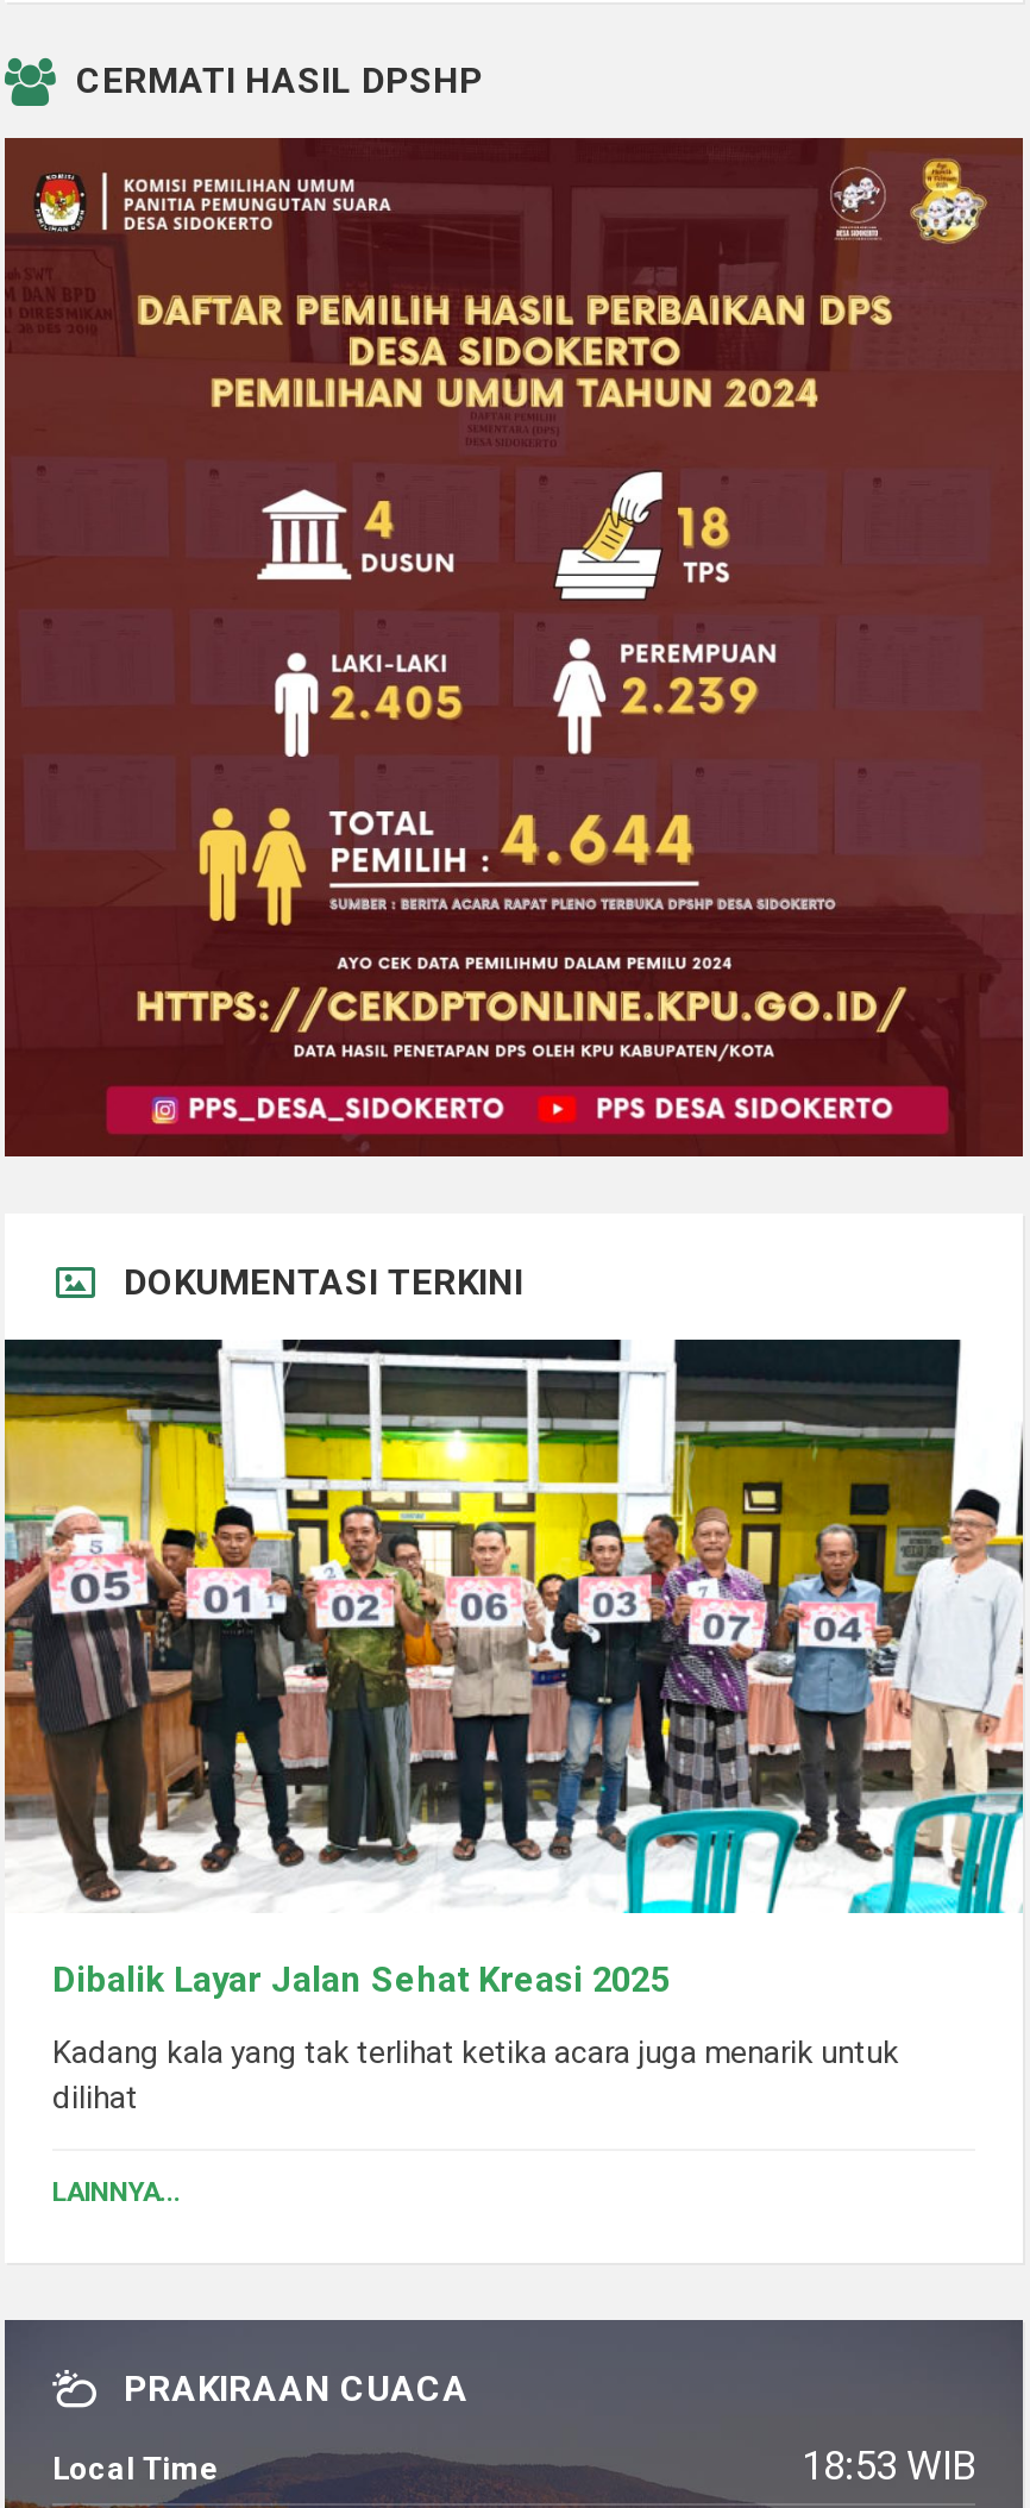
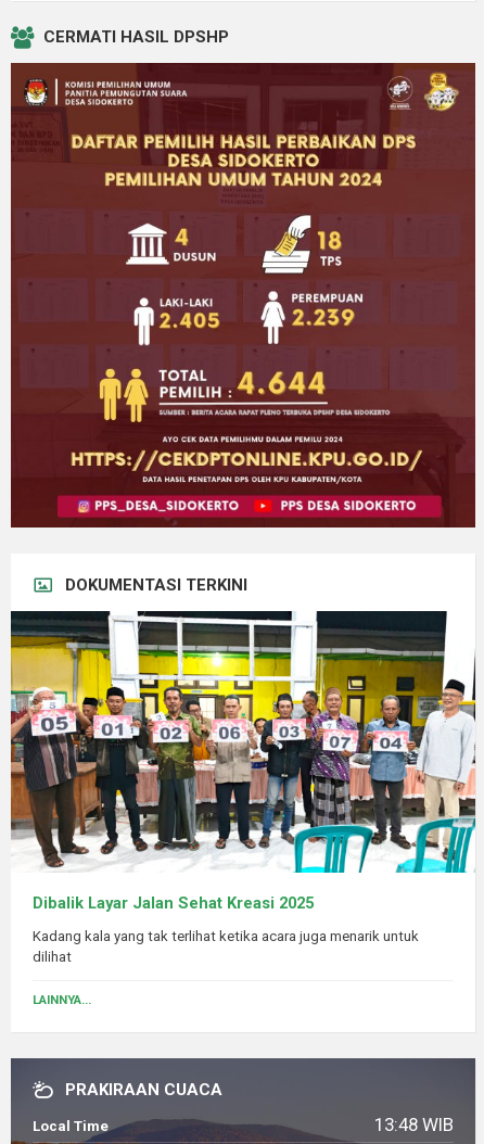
[802,2441,975,2488] 18:53 WIB -> [374,1113,454,1135] 13:48 WIB

